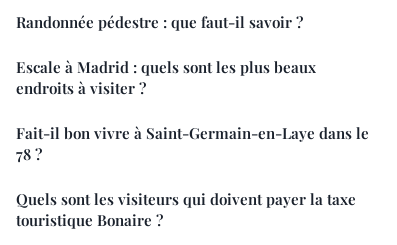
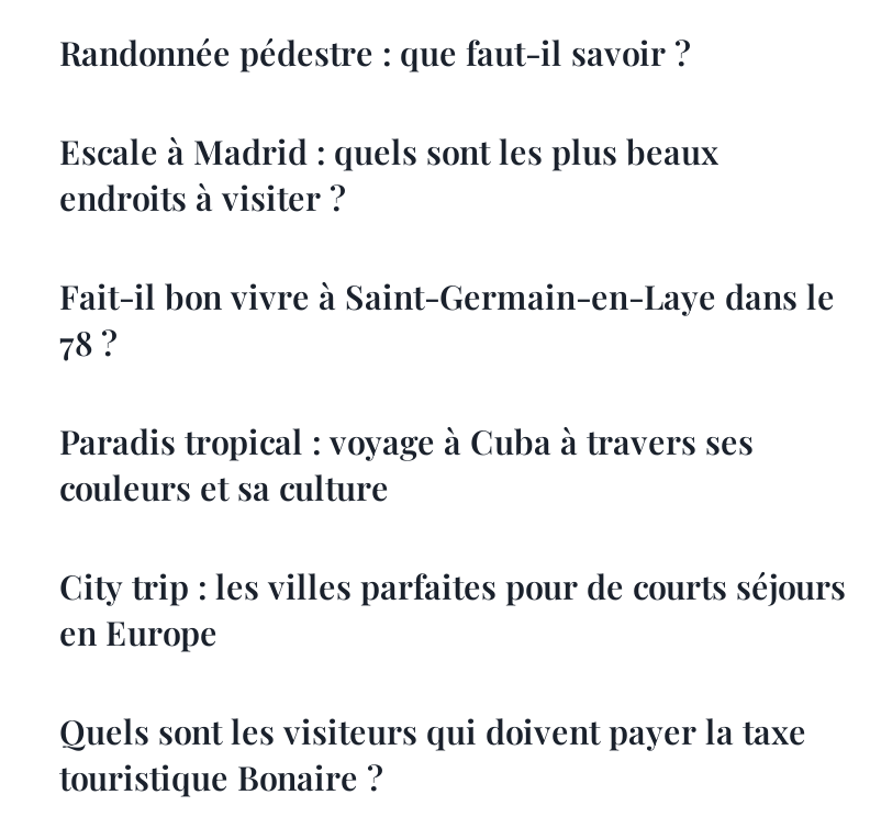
none -> [59,418,846,653] Paradis tropical : voyage à Cuba à travers ses | couleurs et sa culture | City trip : les villes parfaites pour de courts séjours | en Europe

